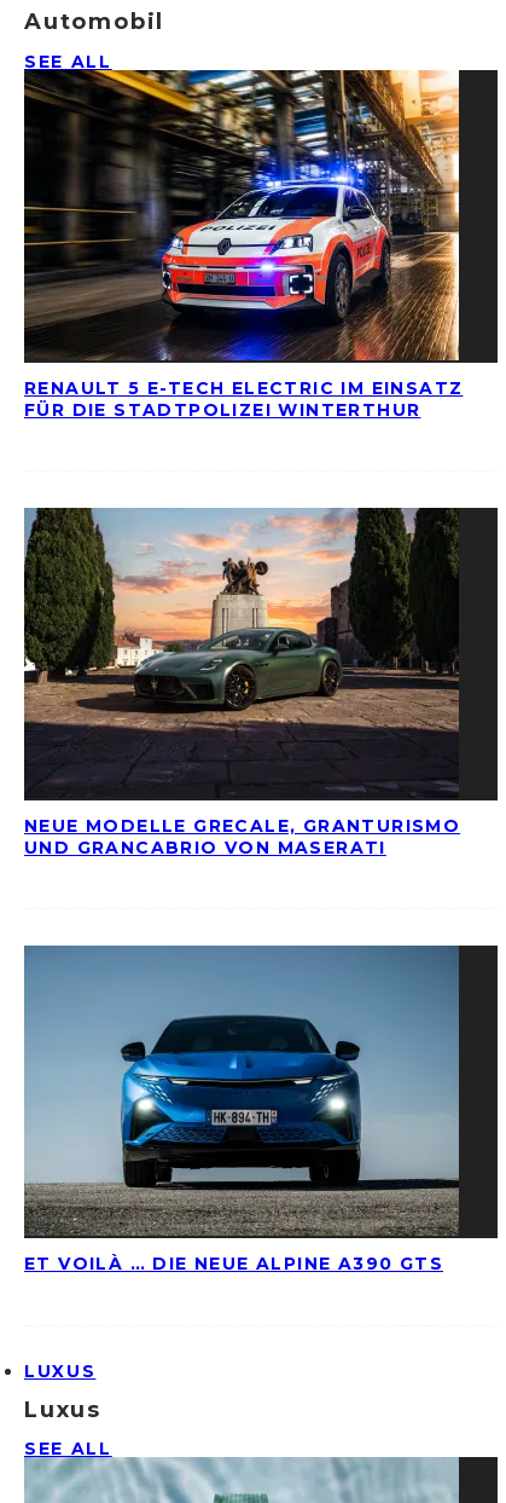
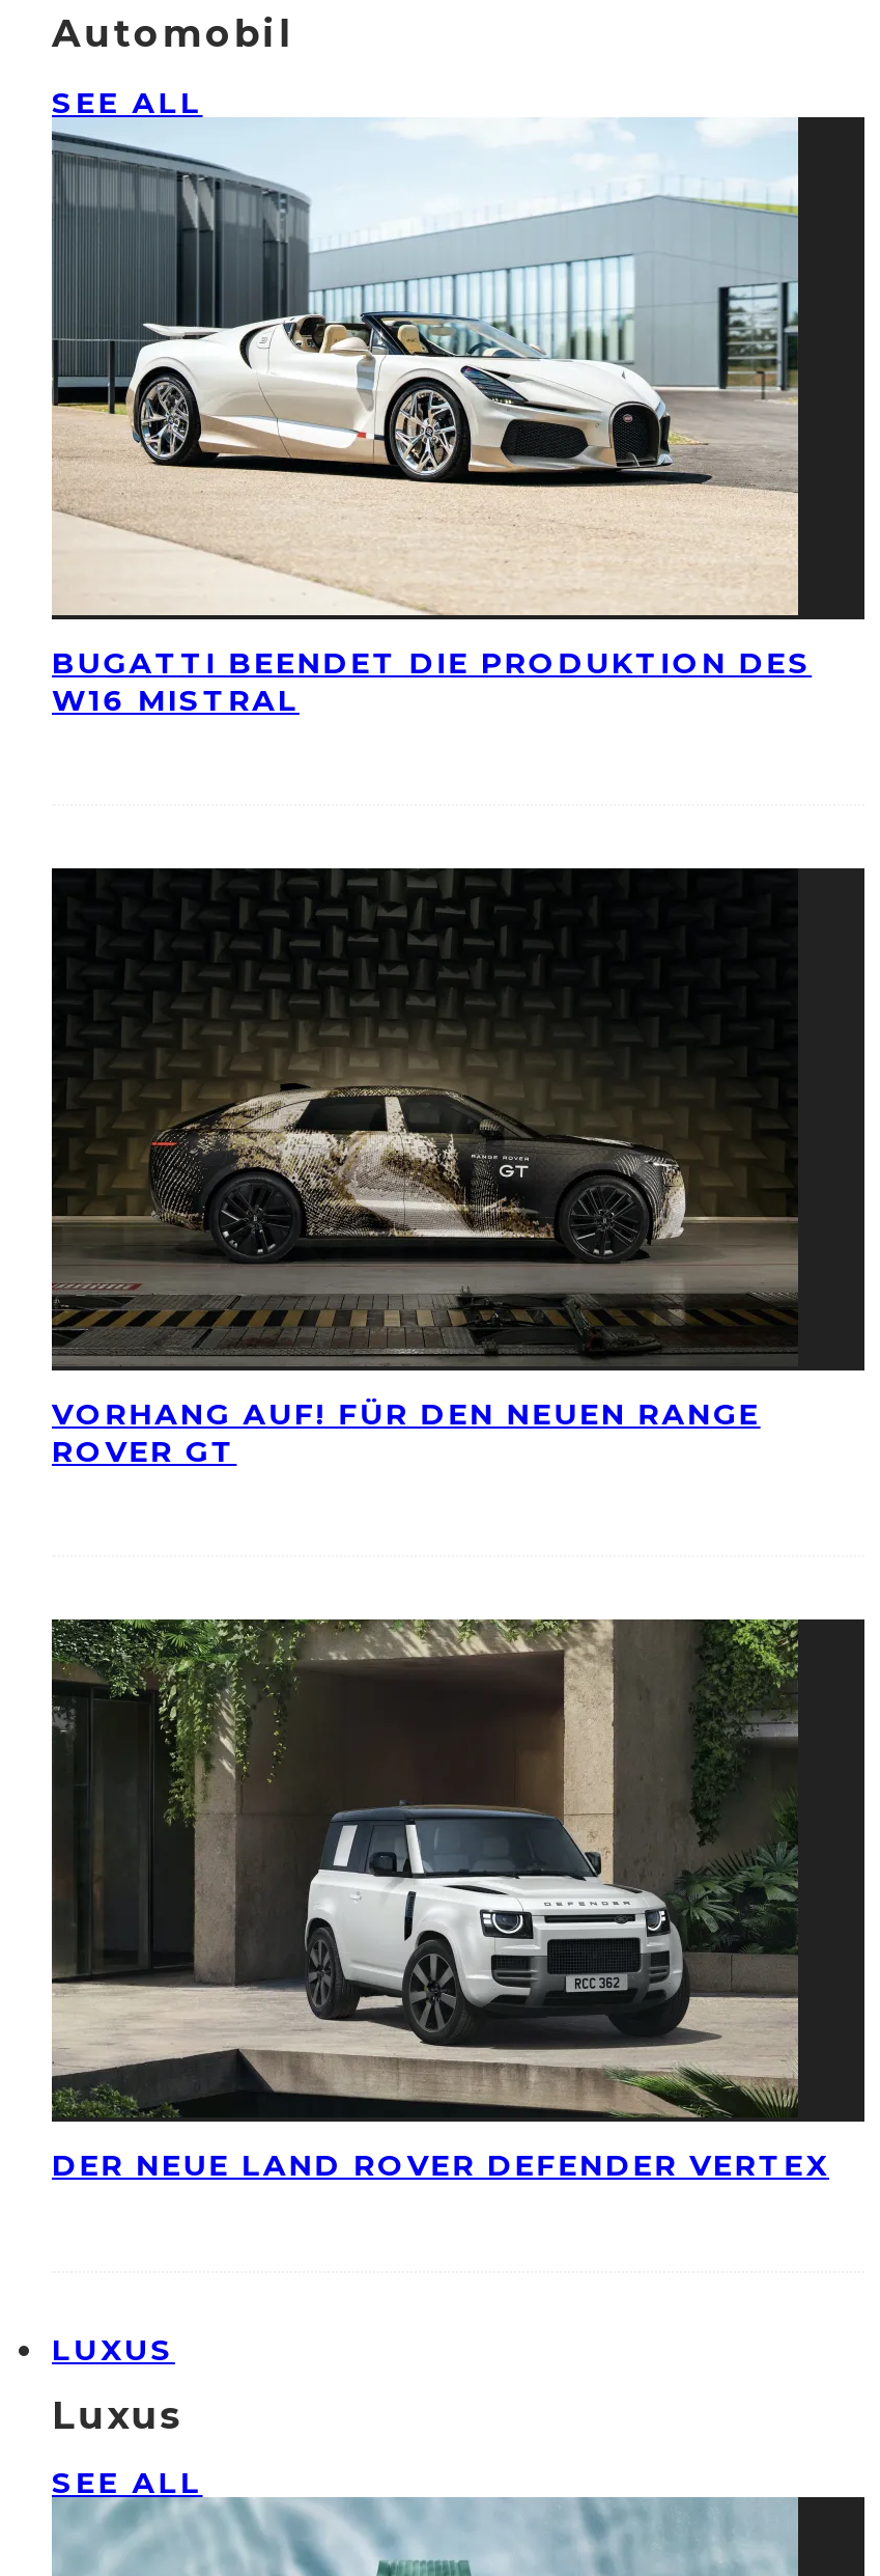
[23,69,463,420] [image] | RENAULT 5 E-TECH ELECTRIC IM EINSATZ | FÜR DIE STADTPOLIZEI WINTERTHUR -> [50,117,812,718] [image] | BUGATTI BEENDET DIE PRODUKTION DES | W16 MISTRAL
[23,507,460,858] [image] | NEUE MODELLE GRECALE, GRANTURISMO | UND GRANCABRIO VON MASERATI -> [50,866,798,1470] [image] | VORHANG AUF! FÜR DEN NEUEN RANGE | ROVER GT
[23,944,460,1274] [image] | ET VOILÀ … DIE NEUE ALPINE A390 GTS -> [50,1617,829,2184] [image] | DER NEUE LAND ROVER DEFENDER VERTEX

